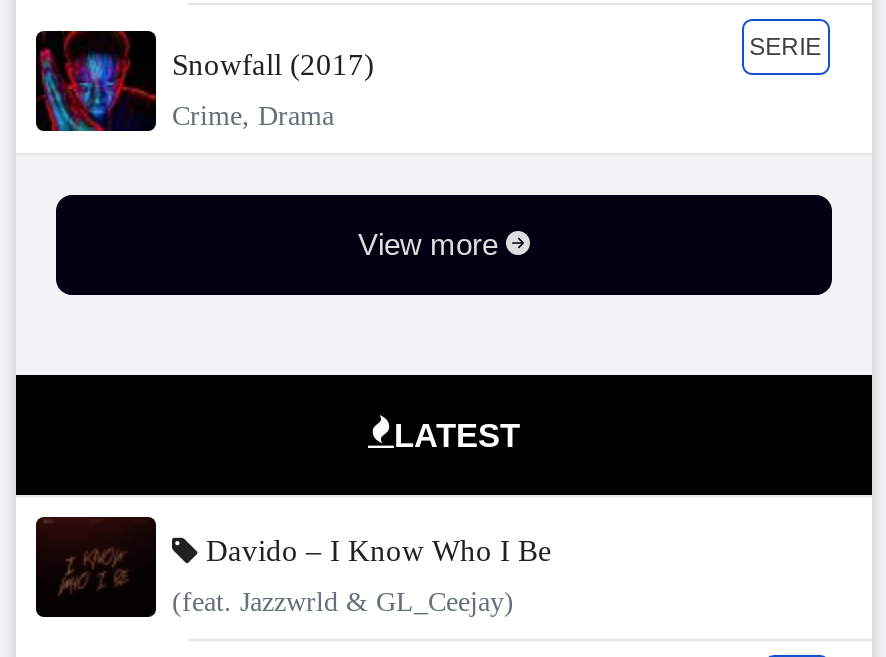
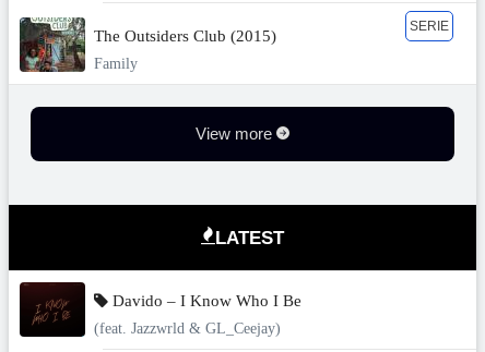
[36,29,374,133] [image] | Snowfall (2017) -> [20,17,276,73] [image] | The Outsiders Club (2015)
[172,101,334,131] Crime, Drama -> [94,56,138,72] Family

